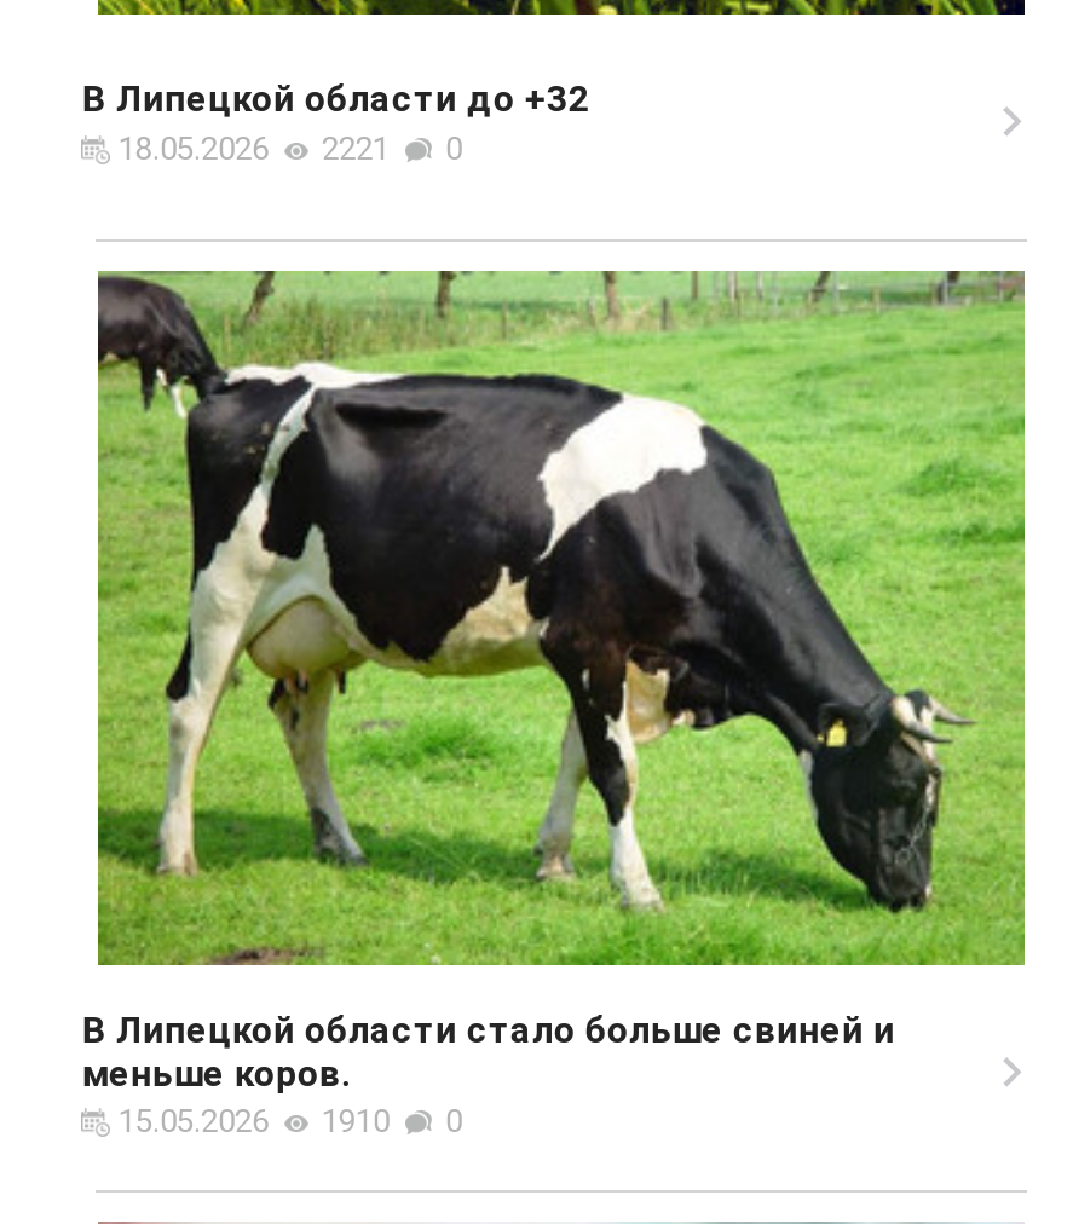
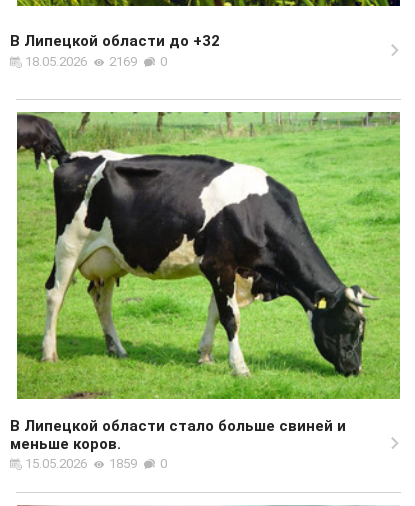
[118,130,462,166] 18.05.2026 2221 0 -> [25,54,167,69] 18.05.2026 2169 0
[118,1103,462,1139] 15.05.2026 1910 0 -> [25,456,167,471] 15.05.2026 1859 0

